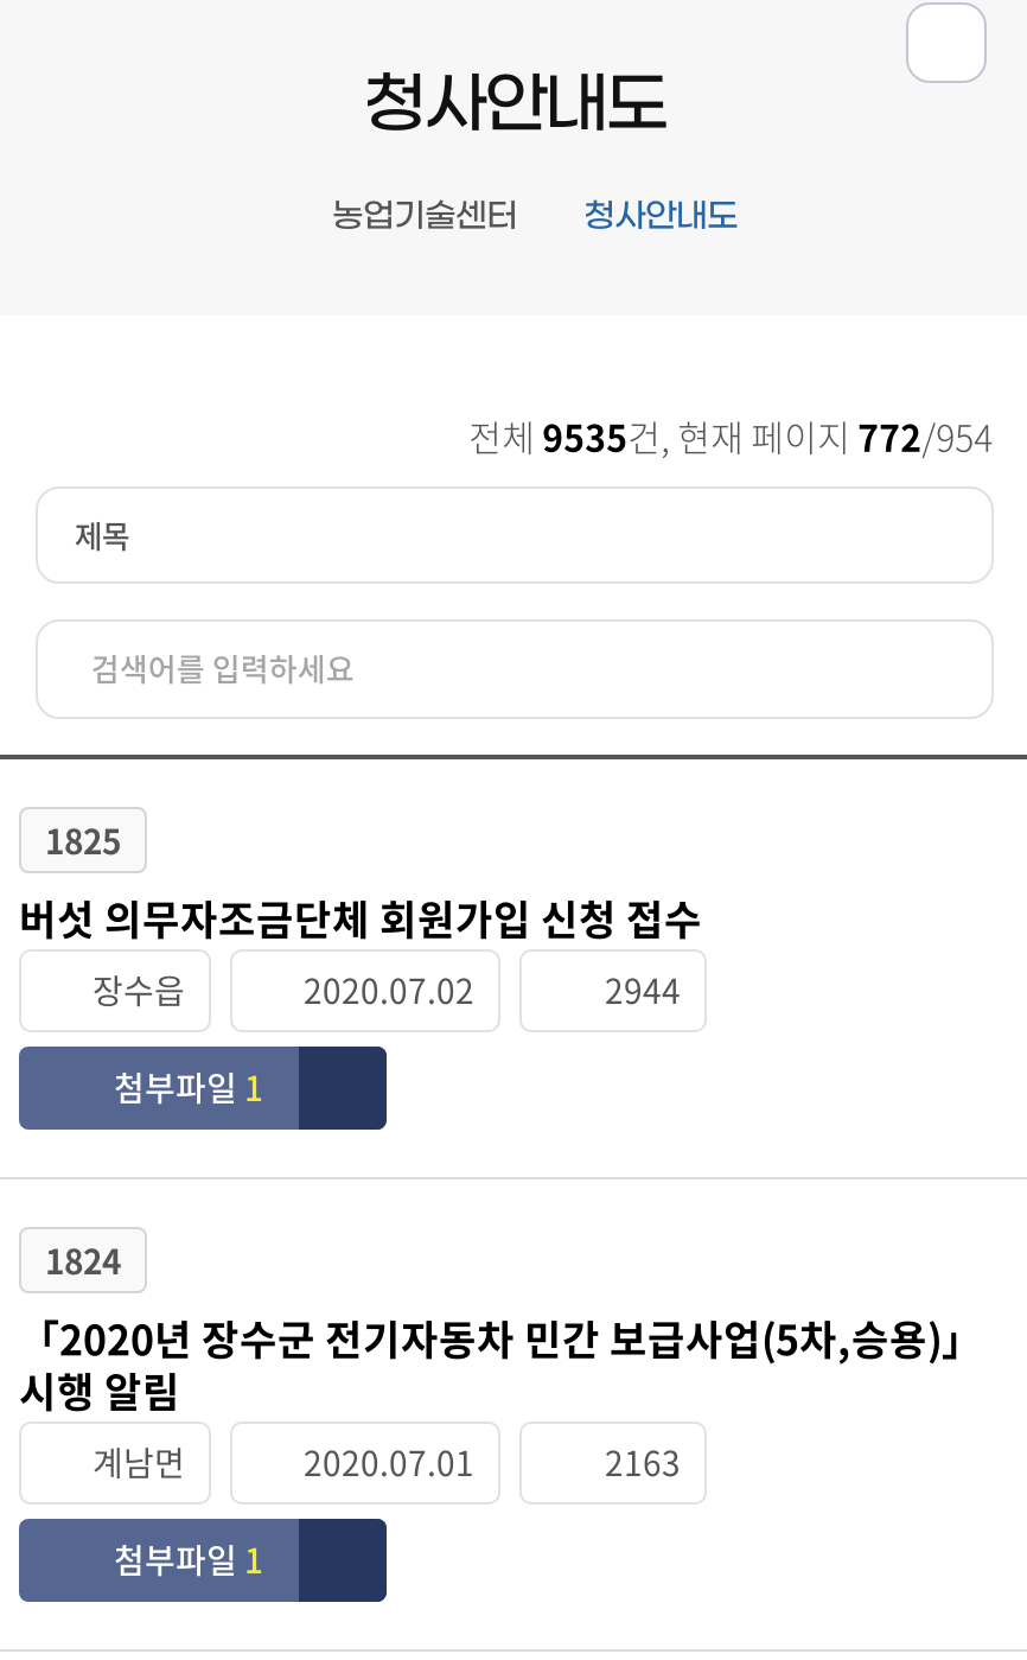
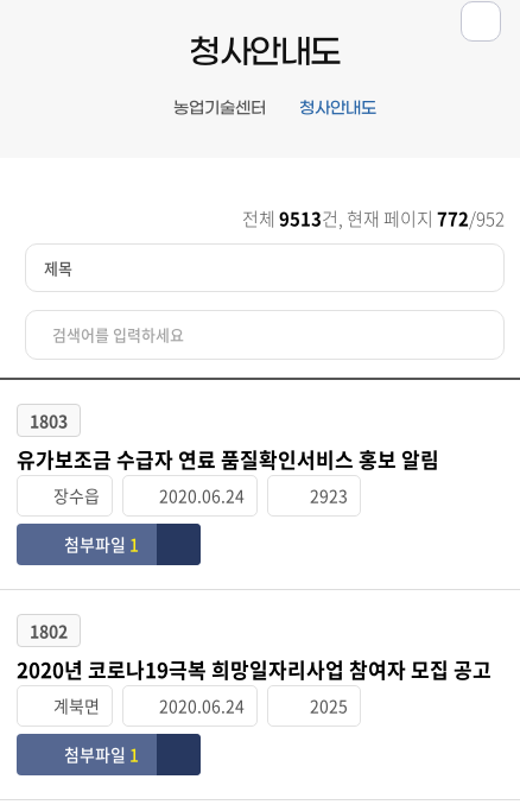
[469,410,993,463] 전체 9535건, 현재 페이지 772/954 -> [242,205,504,231] 전체 9513건, 현재 페이지 772/952
[19,816,702,947] 1825 | 버섯 의무자조금단체 회원가입 신청 접수 -> [17,408,439,474] 1803 | 유가보조금 수급자 연료 품질확인서비스 홍보 알림
[304,966,474,1013] 2020.07.02 -> [159,483,245,507] 2020.06.24
[605,966,681,1013] 2944 -> [310,483,348,507] 2923
[19,1236,982,1485] 1824 | 「2020년 장수군 전기자동차 민간 보급사업(5차,승용)」 | 시행 알림 | 계남면 | 2020.07.01 | 2163 -> [17,619,492,717] 1802 | 2020년 코로나19극복 희망일자리사업 참여자 모집 공고 | 계북면 | 2020.06.24 | 2025

